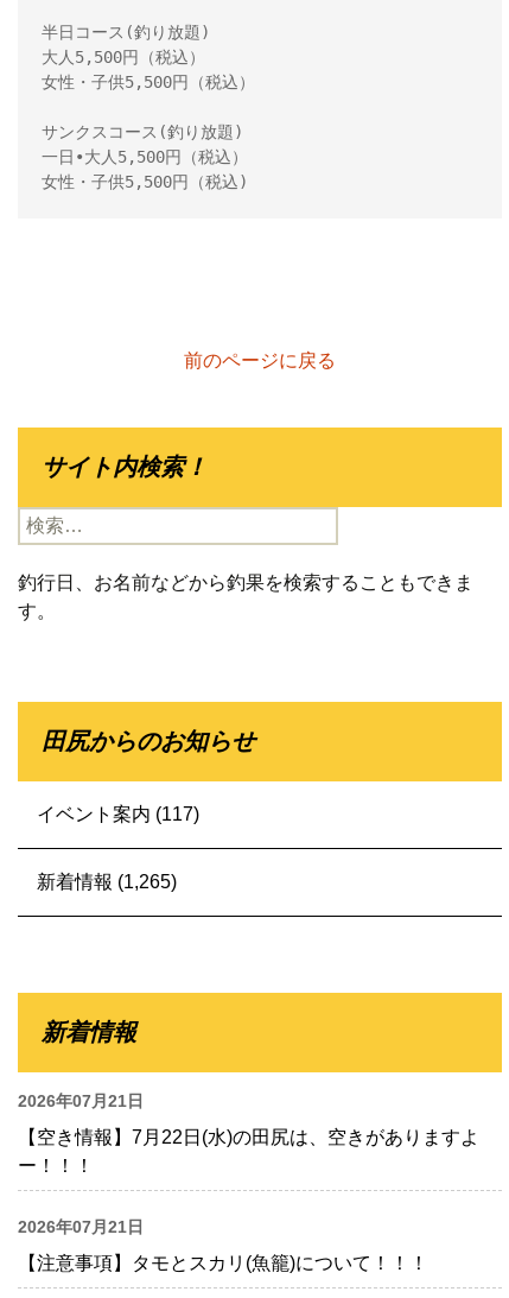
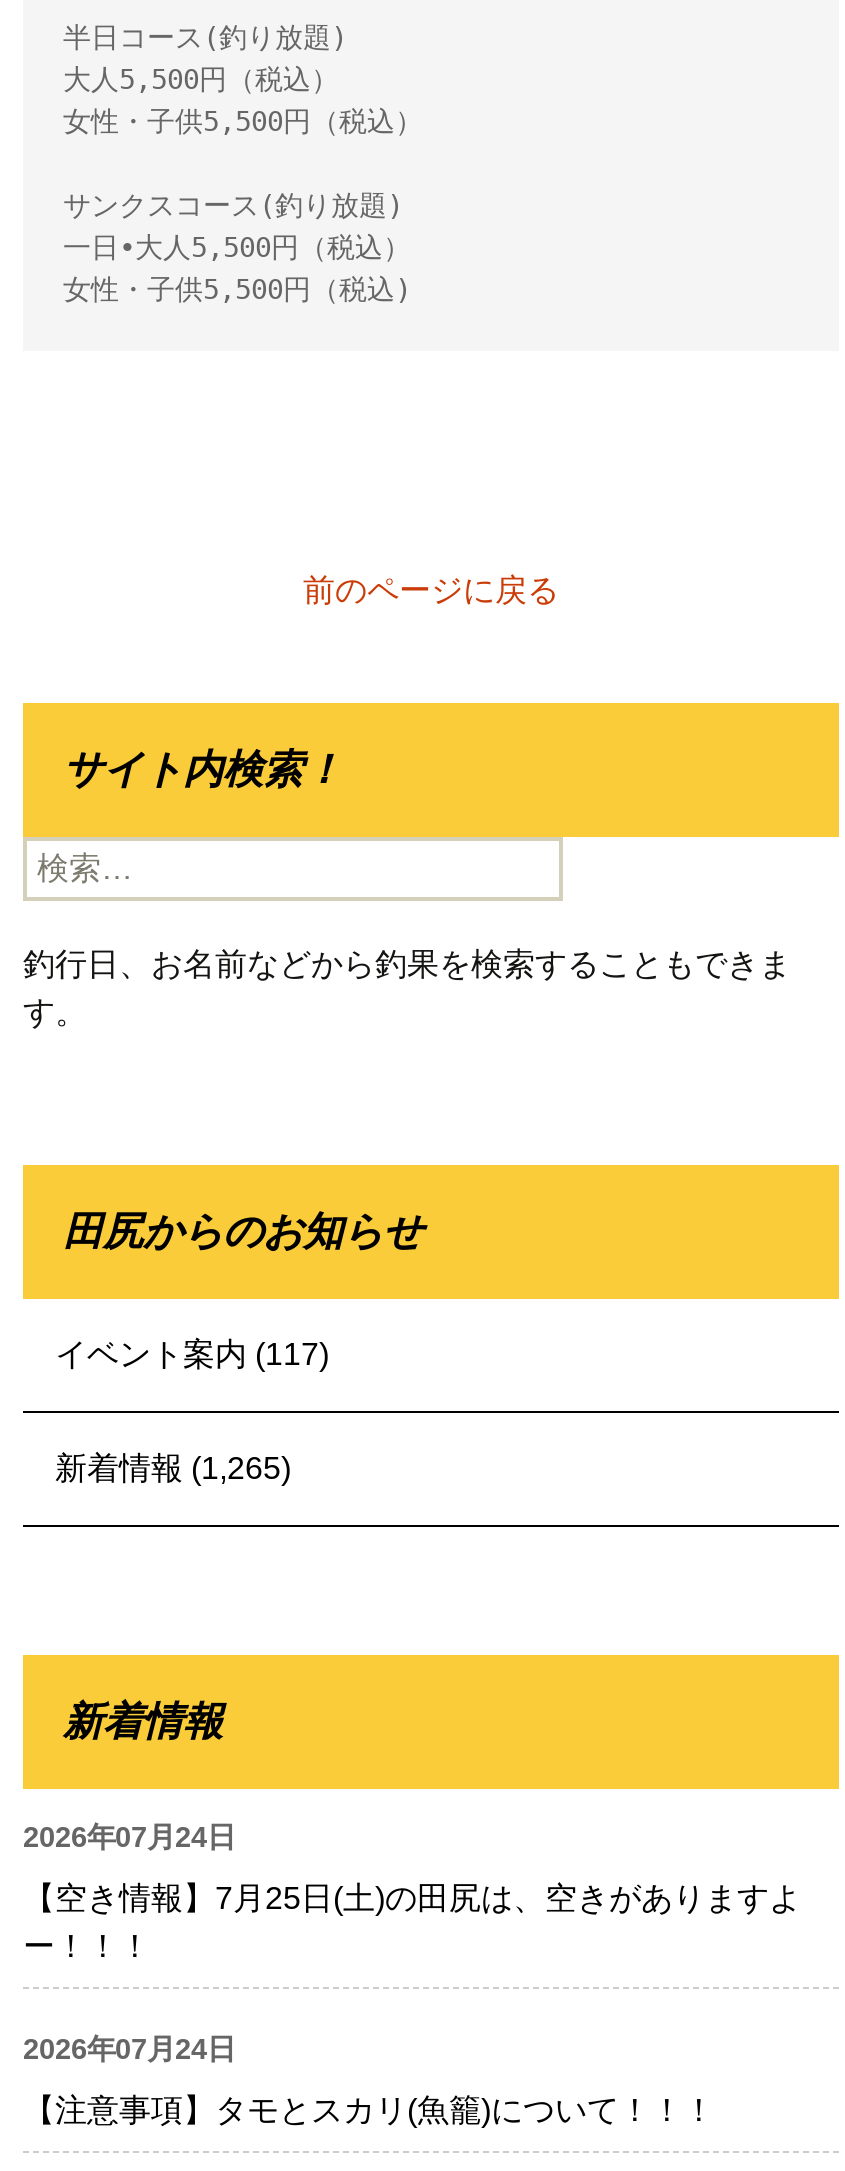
[18,1091,144,1110] 2026年07月21日 -> [23,1821,235,1853] 2026年07月24日
[18,1127,479,1147] 【空き情報】7月22日(水)の田尻は、空きがありますよ -> [23,1881,801,1915] 【空き情報】7月25日(土)の田尻は、空きがありますよ
[18,1217,144,1236] 2026年07月21日 -> [23,2033,235,2065] 2026年07月24日

